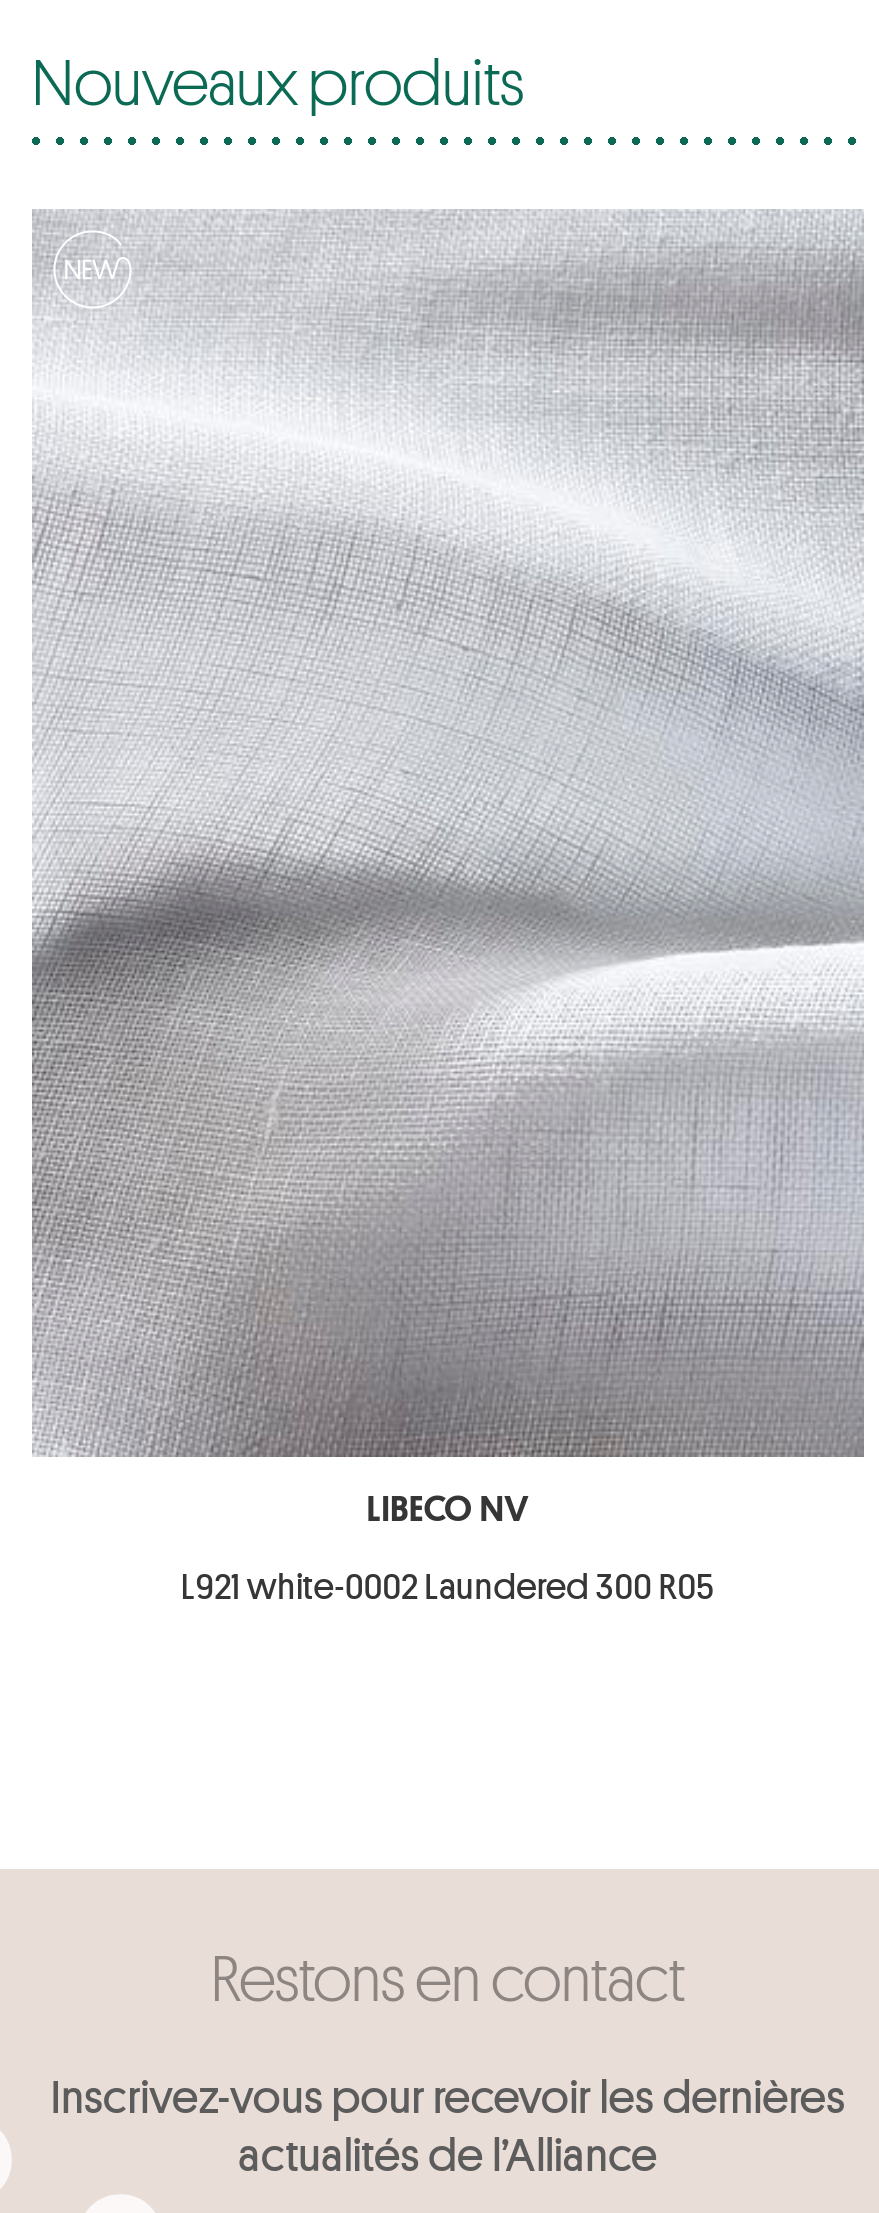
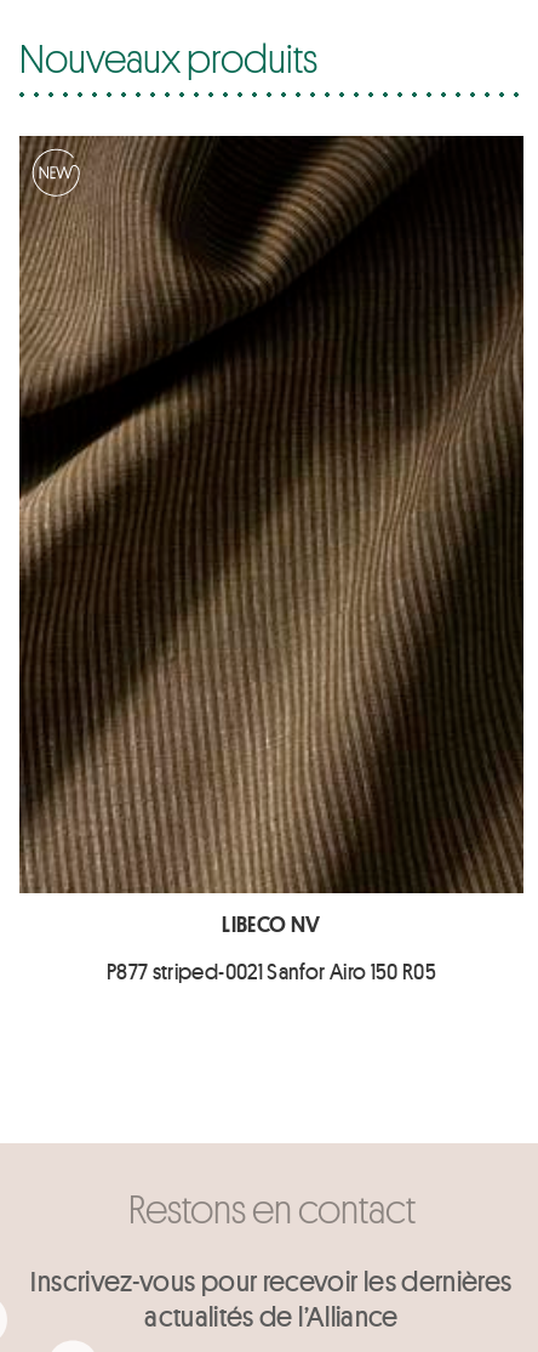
[30,209,866,1459] [image] -> [18,135,525,894] [image]
[181,1561,715,1609] L921 white-0002 Laundered 300 R05 -> [106,956,436,985] P877 striped-0021 Sanfor Airo 150 R05

